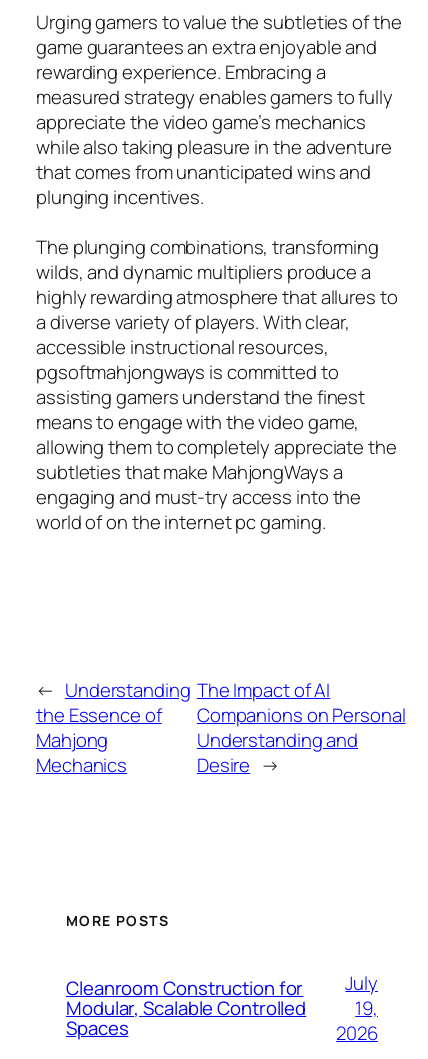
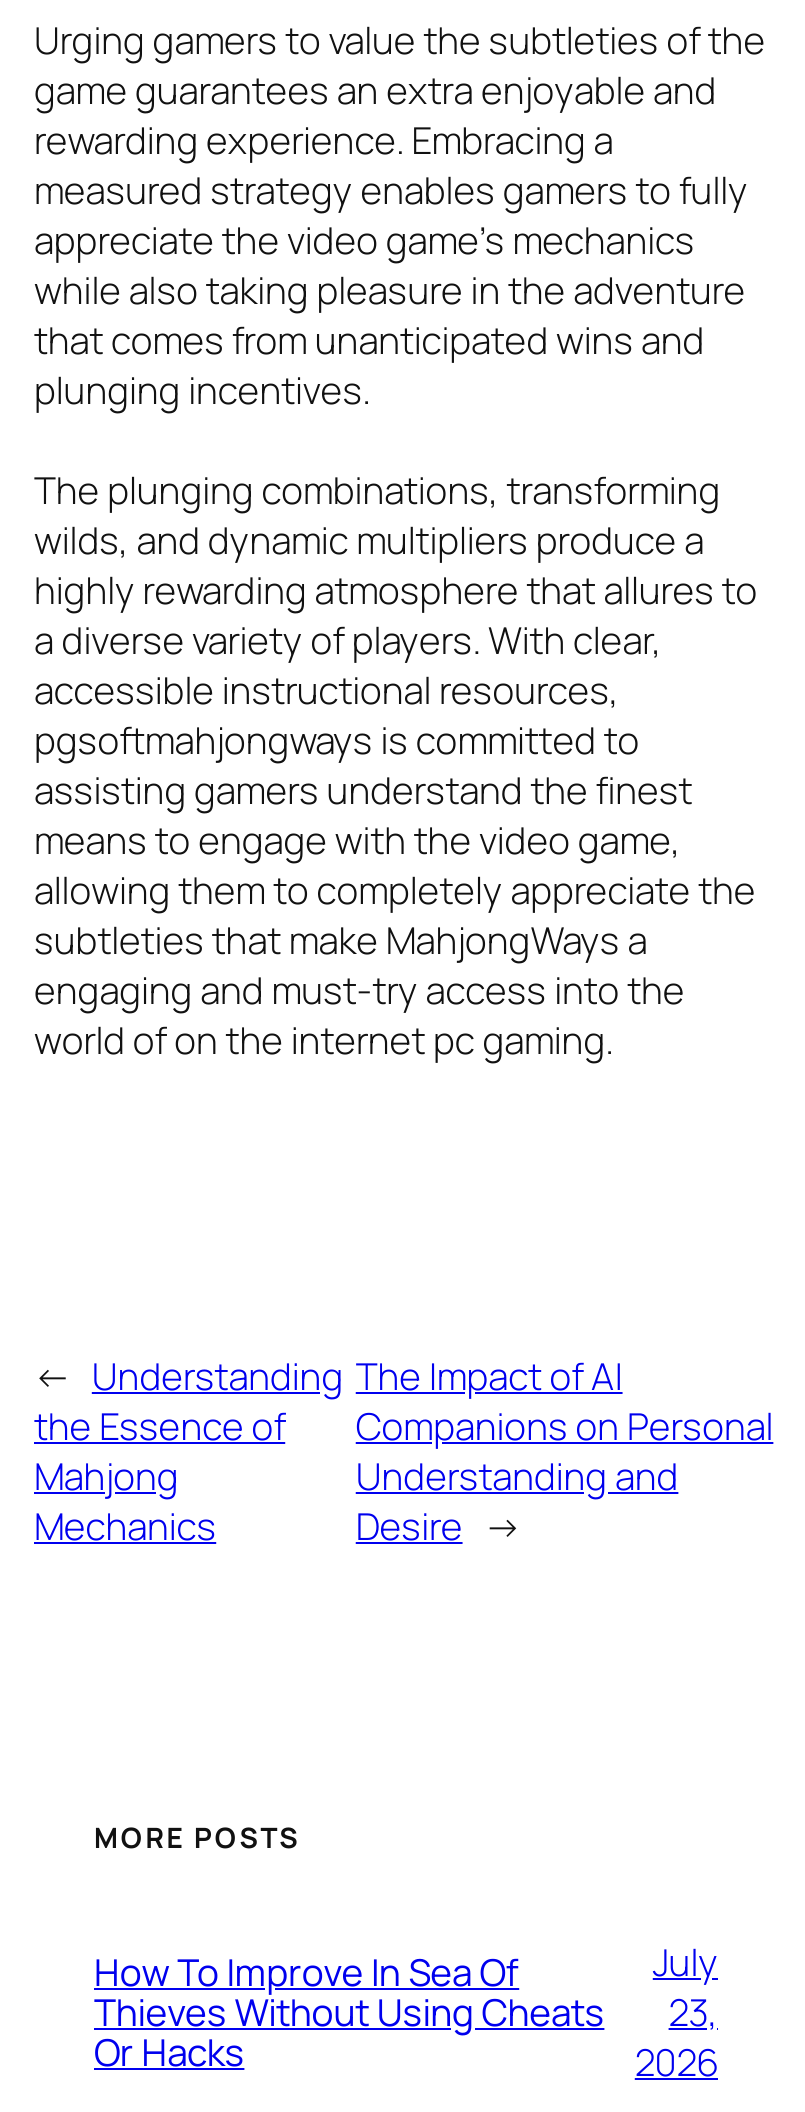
[66,975,306,1041] Cleanroom Construction for | Modular, Scalable Controlled | Spaces -> [94,1947,604,2079] How To Improve In Sea Of | Thieves Without Using Cheats | Or Hacks
[355,995,378,1021] 19, -> [669,1986,718,2038] 23,

